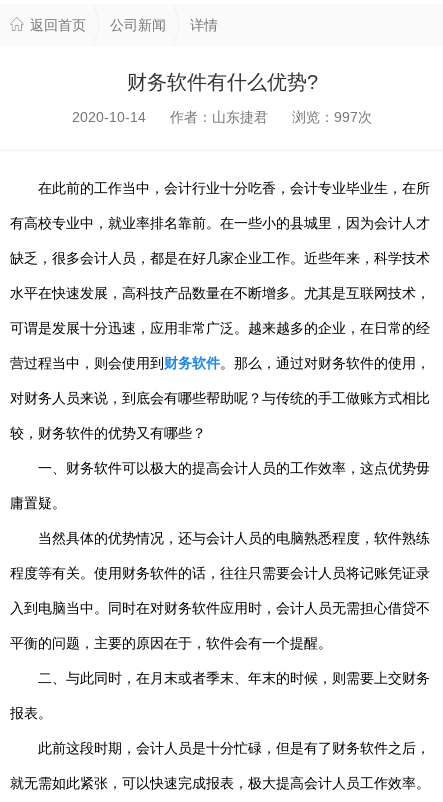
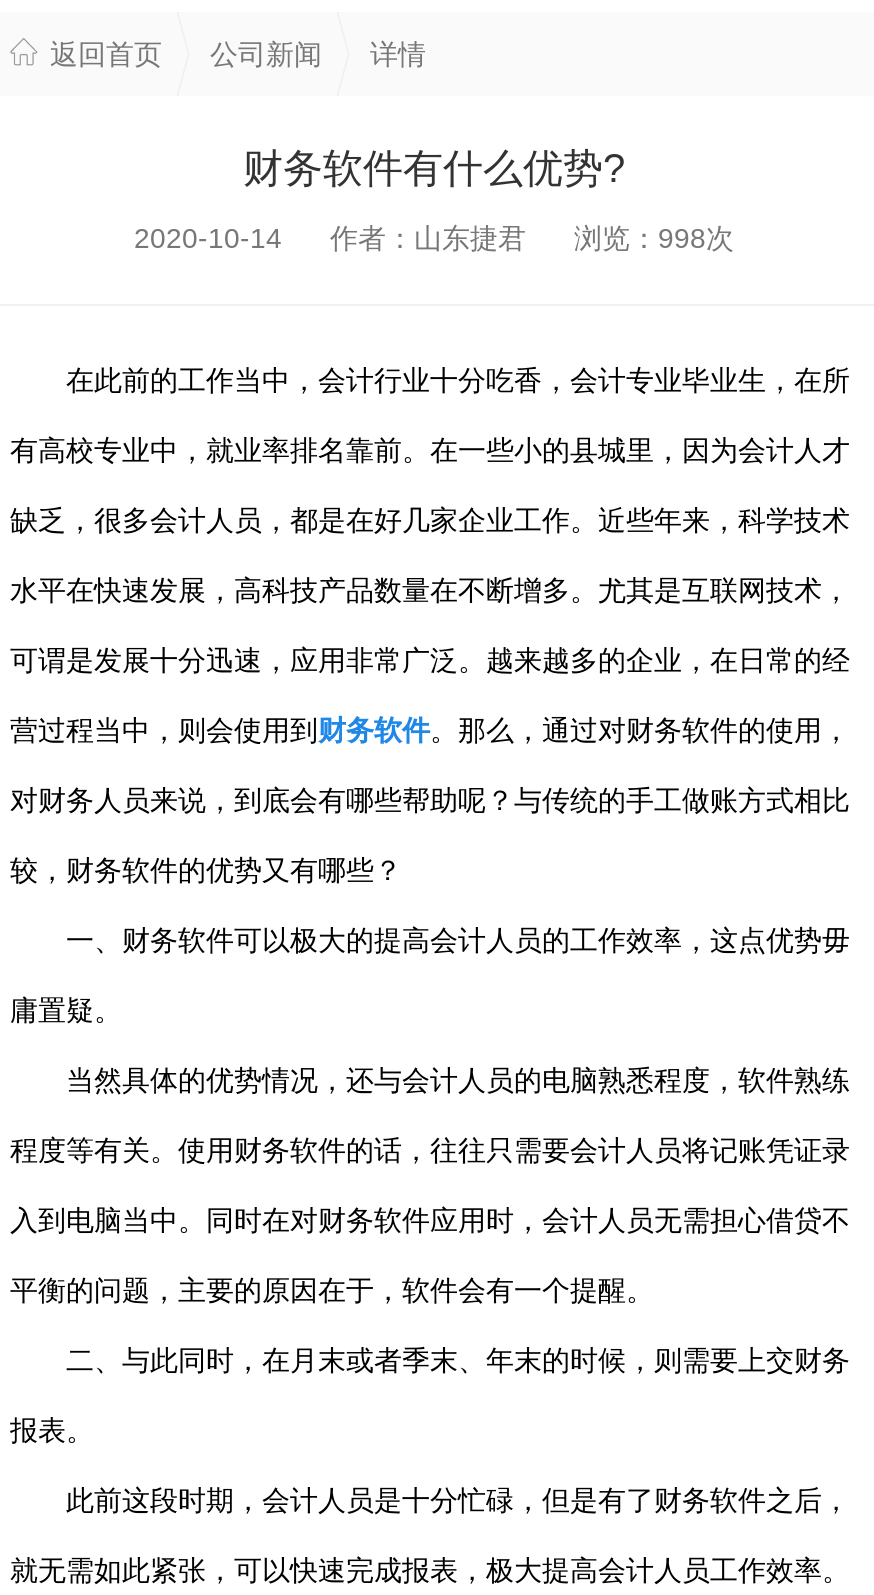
[72,109,372,125] 2020-10-14 作者：山东捷君 浏览：997次 -> [134,222,734,254] 2020-10-14 作者：山东捷君 浏览：998次

